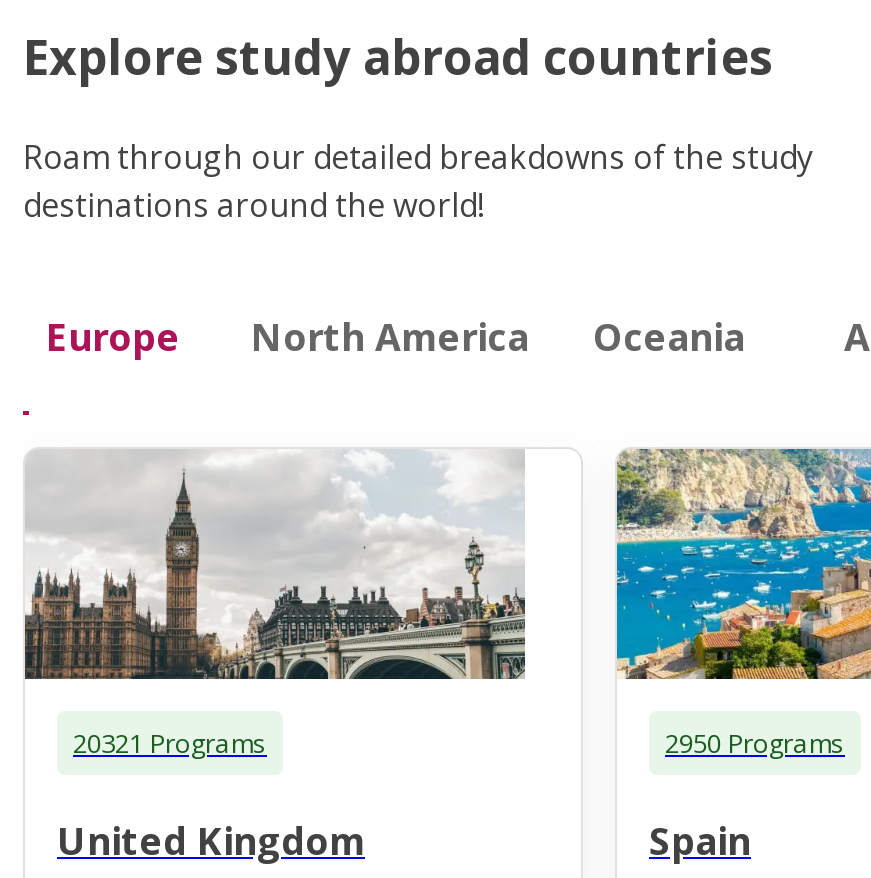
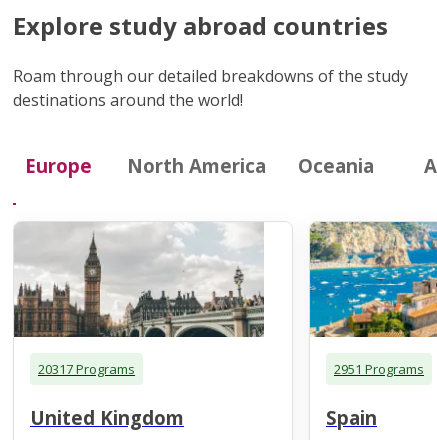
[73,724,267,760] 20321 Programs -> [38,360,135,378] 20317 Programs
[665,724,845,760] 2950 Programs -> [334,360,424,378] 2951 Programs

